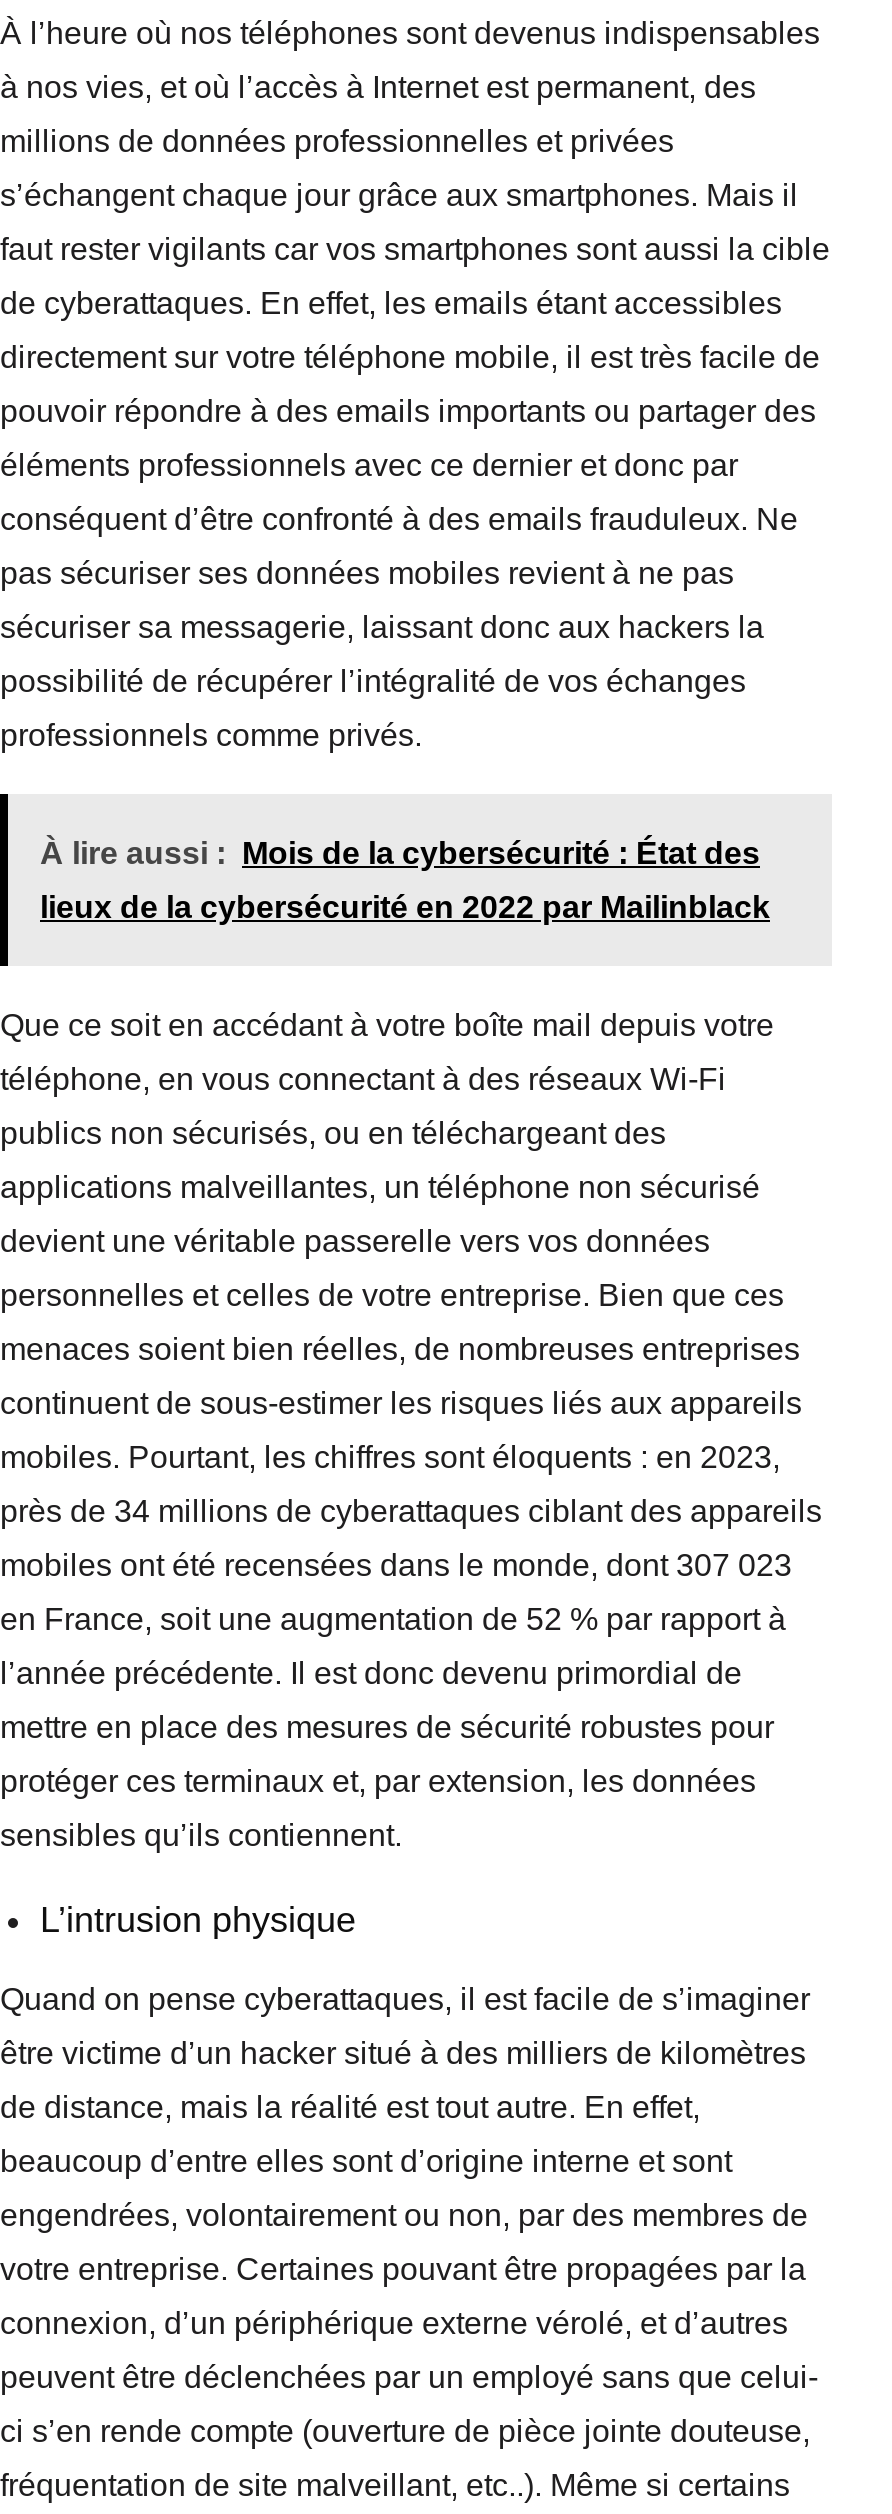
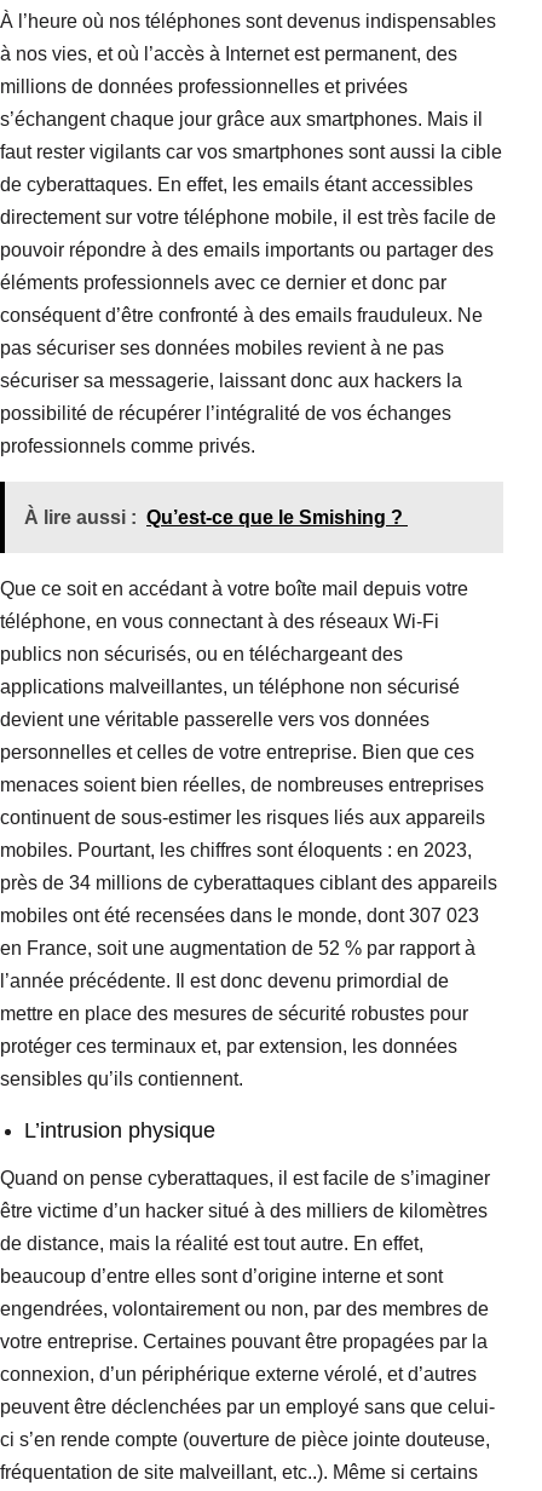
[40,836,770,924] À lire aussi : Mois de la cybersécurité : État des | lieux de la cybersécurité en 2022 par Mailinblack -> [24,507,408,527] À lire aussi : Qu’est-ce que le Smishing ?

